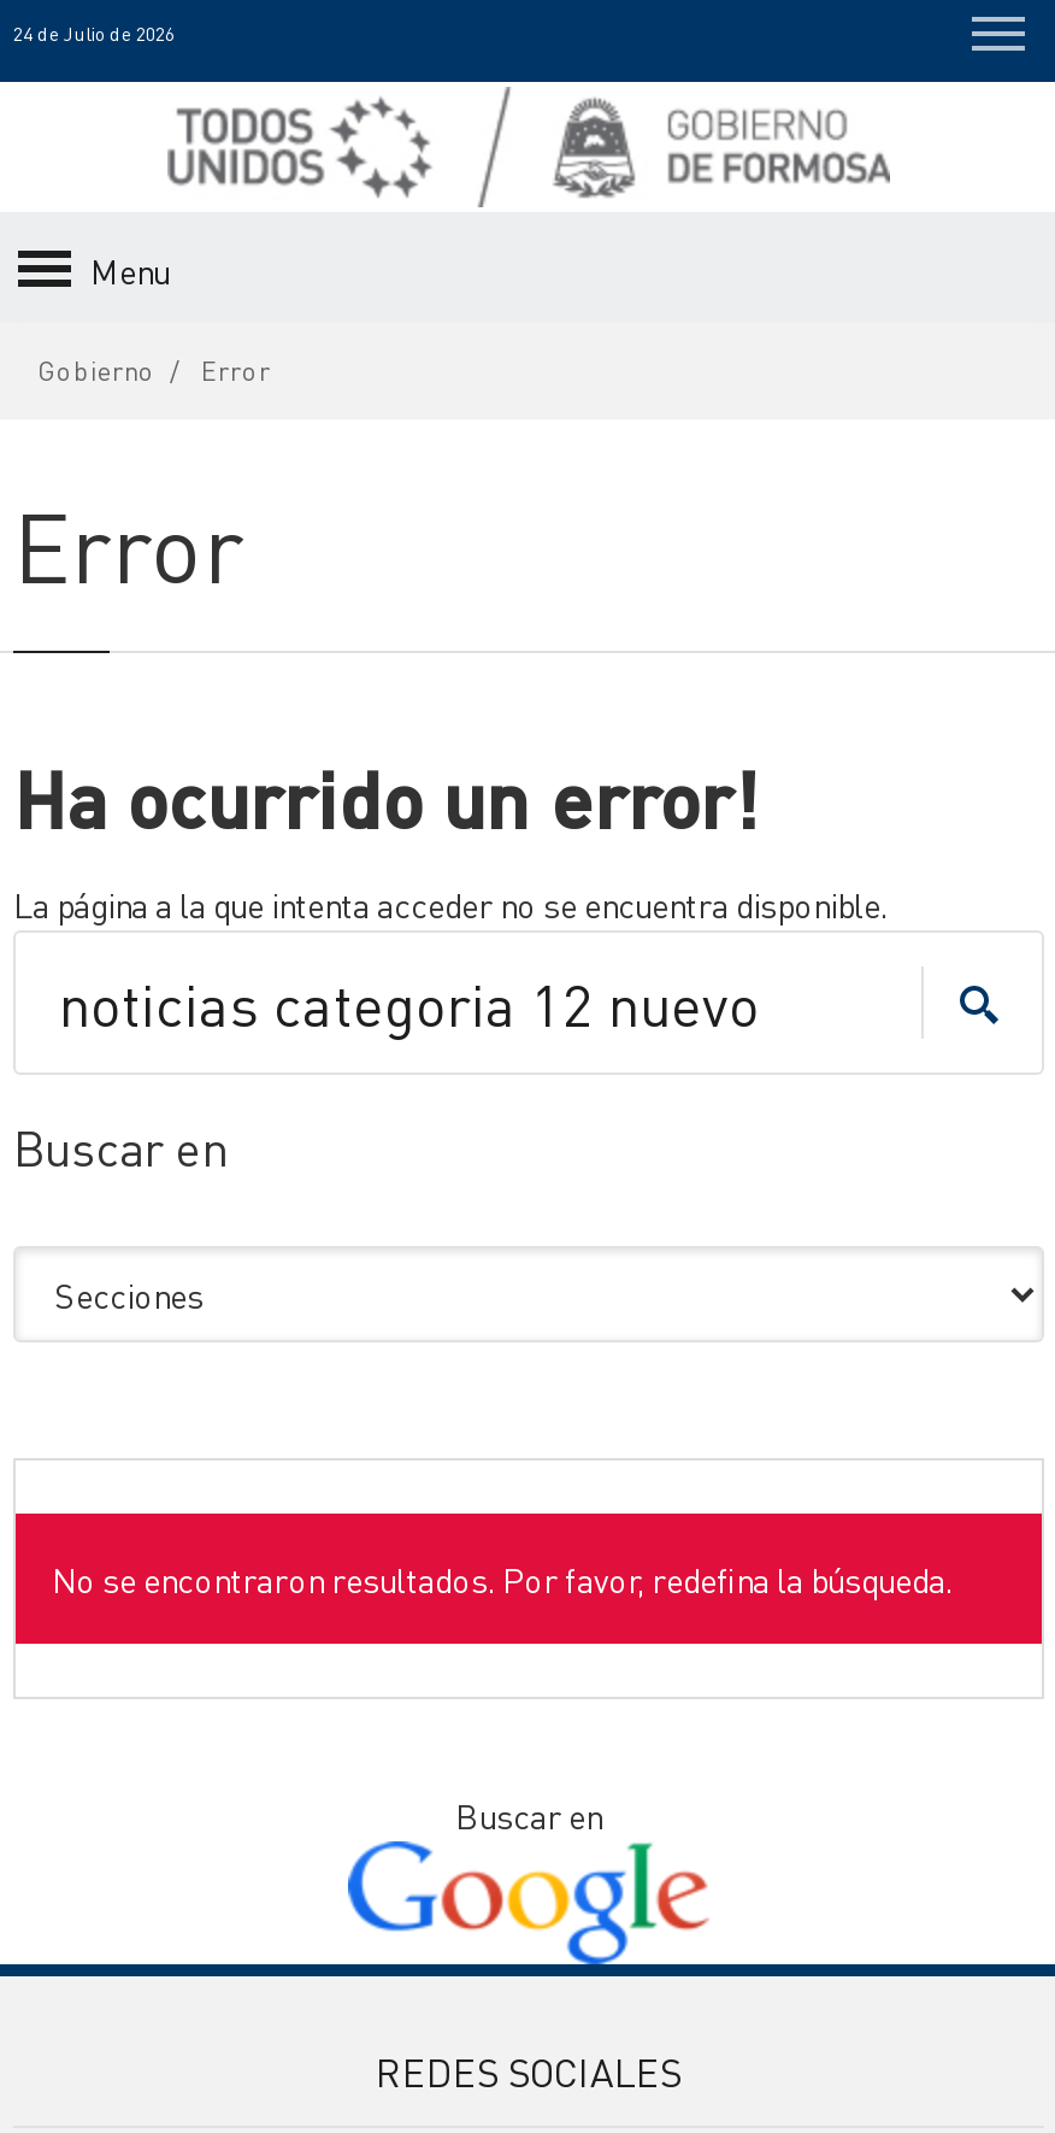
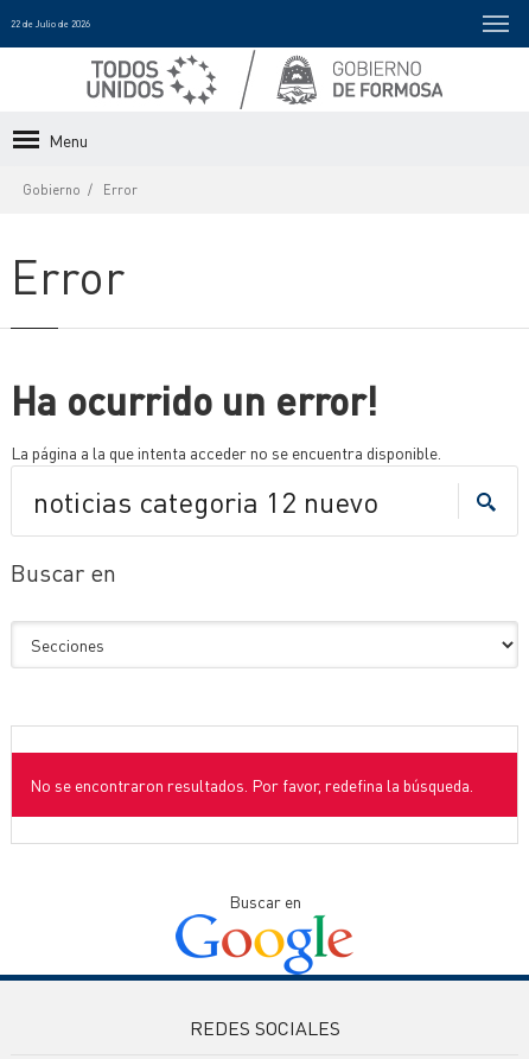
[13,22,175,46] 24 de Julio de 2026 -> [11,18,90,30] 22 de Julio de 2026

